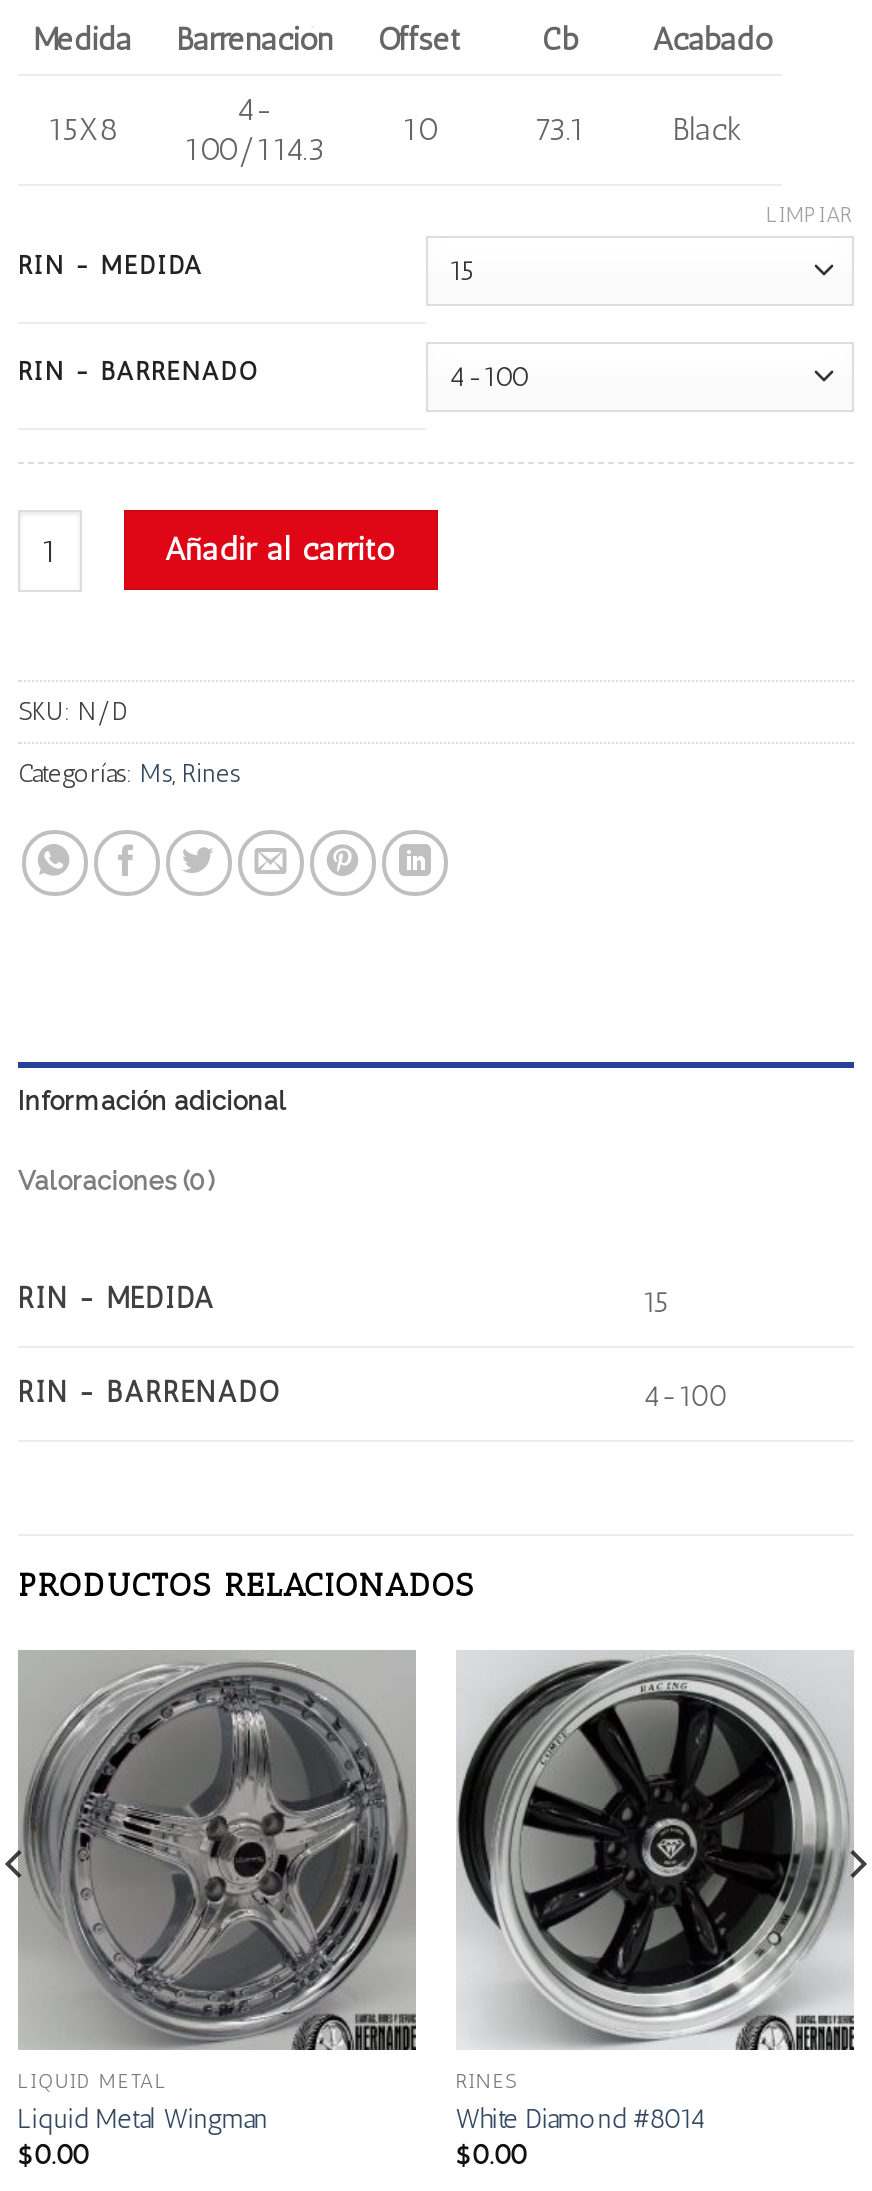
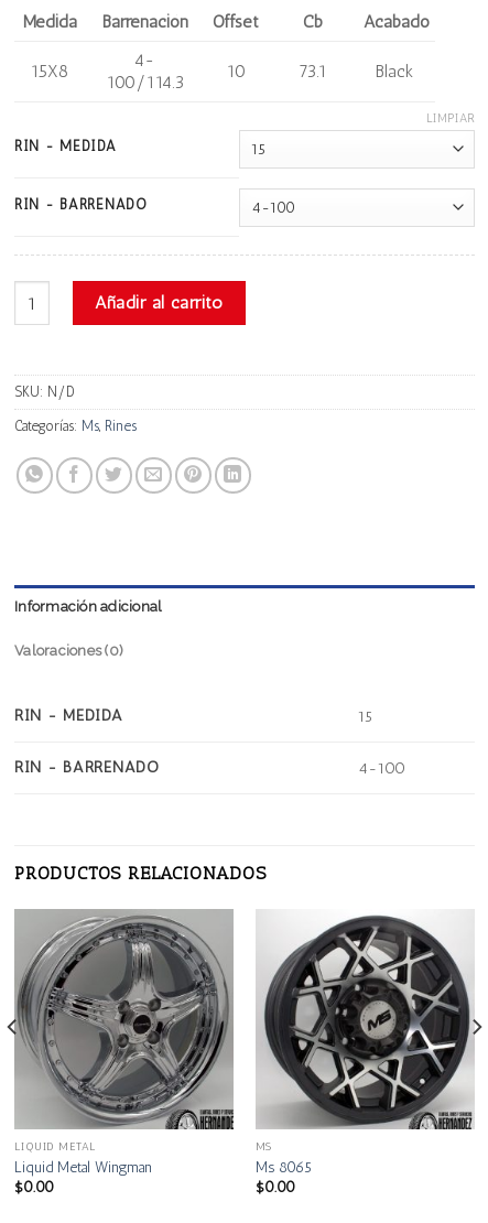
[456,1650,854,2133] [image] | RINES | White Diamond #8014 -> [255,910,474,1175] [image] | MS | Ms 8065

